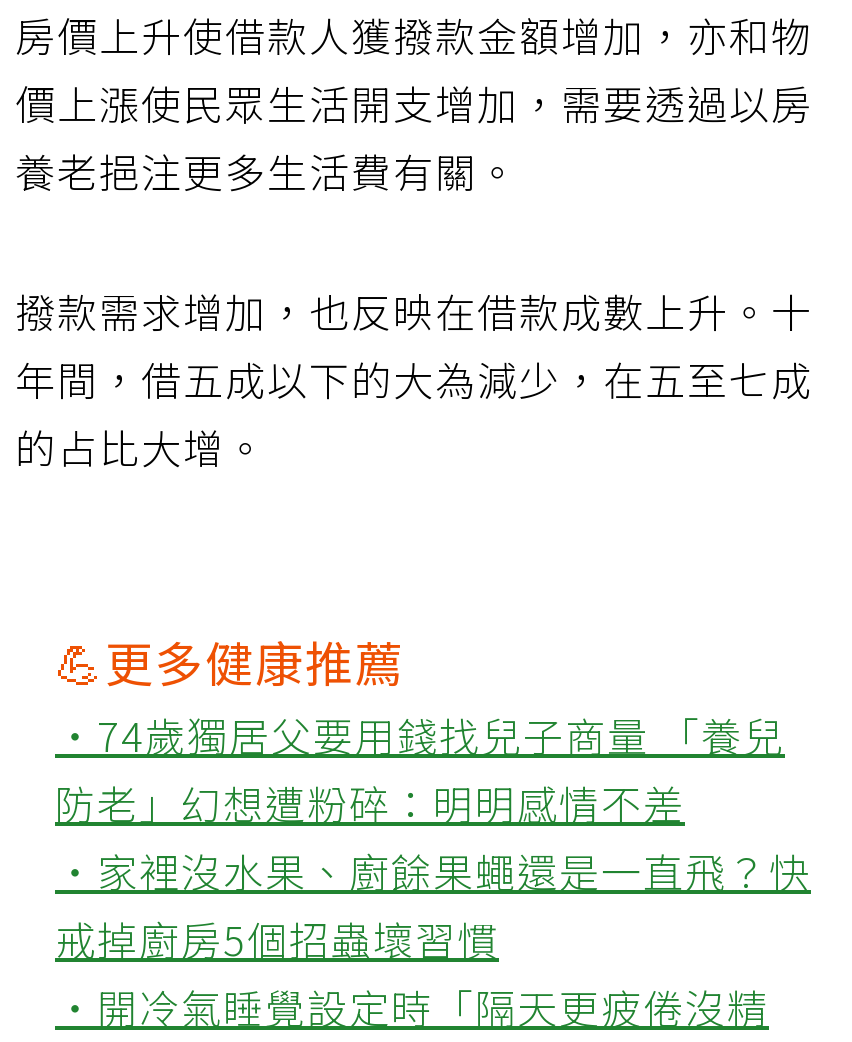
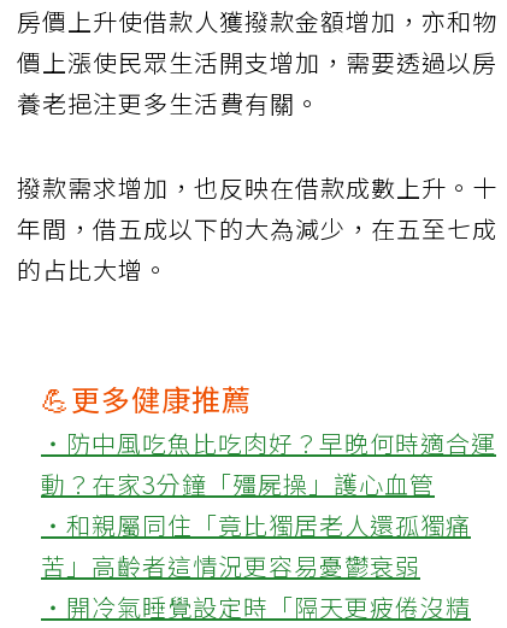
[55,706,811,968] ‧74歲獨居父要用錢找兒子商量 「養兒 | 防老」幻想遭粉碎：明明感情不差 | ‧家裡沒水果、廚餘果蠅還是一直飛？快 | 戒掉廚房5個招蟲壞習慣 -> [41,425,496,583] ‧防中風吃魚比吃肉好？早晚何時適合運 | 動？在家3分鐘「殭屍操」護心血管 | ‧和親屬同住「竟比獨居老人還孤獨痛 | 苦」高齡者這情況更容易憂鬱衰弱

